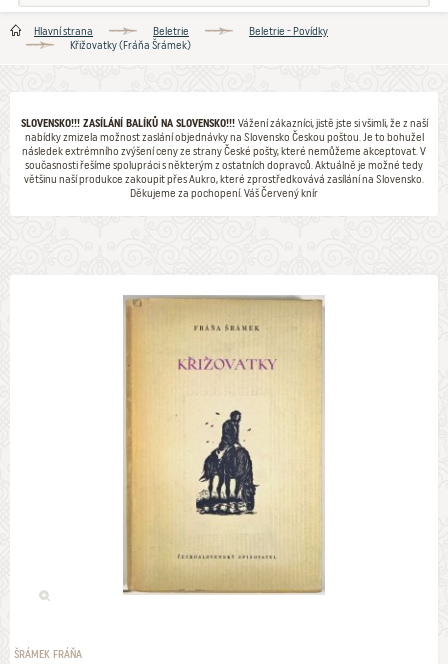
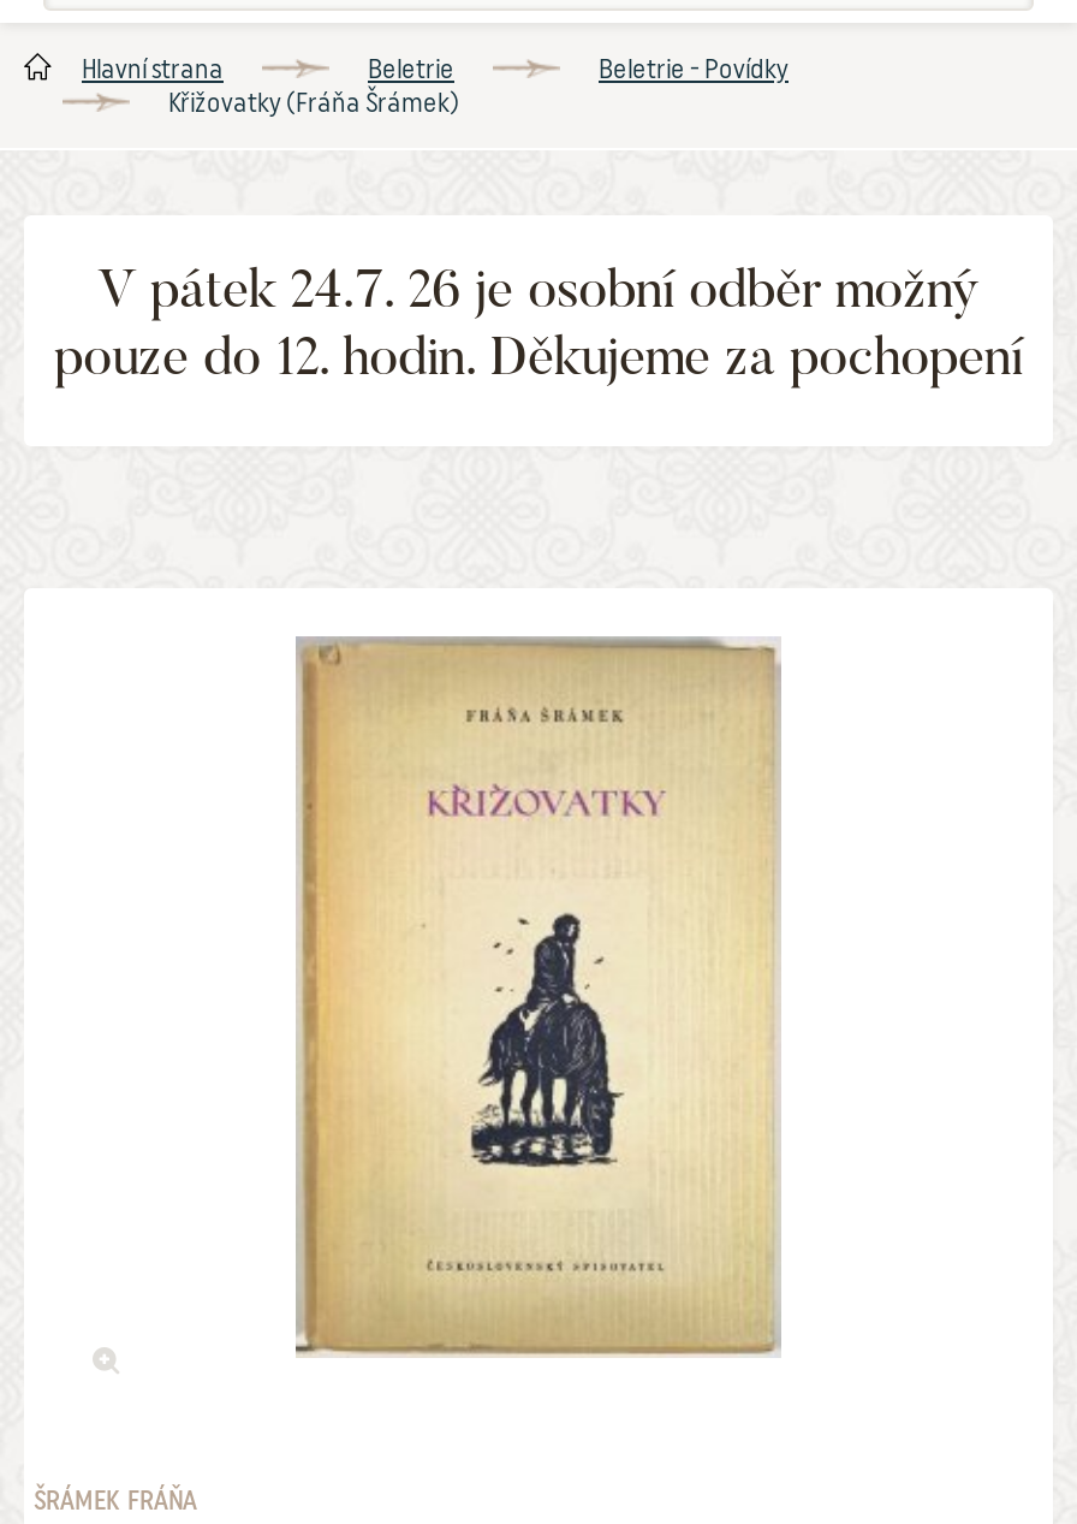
[20,116,427,200] SLOVENSKO!!! ZASÍLÁNÍ BALÍKŮ NA SLOVENSKO!!! Vážení zákazníci, jistě jste si všimli, že z naší | nabídky zmizela možnost zaslání objednávky na Slovensko Českou poštou. Je to bohužel | následek extrémního zvýšení ceny ze strany České pošty, které nemůžeme akceptovat. V | současnosti řešíme spolupráci s některým z ostatních dopravců. Aktuálně je možné tedy | většinu naší produkce zakoupit přes Aukro, které zprostředkovává zasílání na Slovensko. | Děkujeme za pochopení. Váš Červený knír -> [54,253,1023,388] V pátek 24.7. 26 je osobní odběr možný | pouze do 12. hodin. Děkujeme za pochopení

